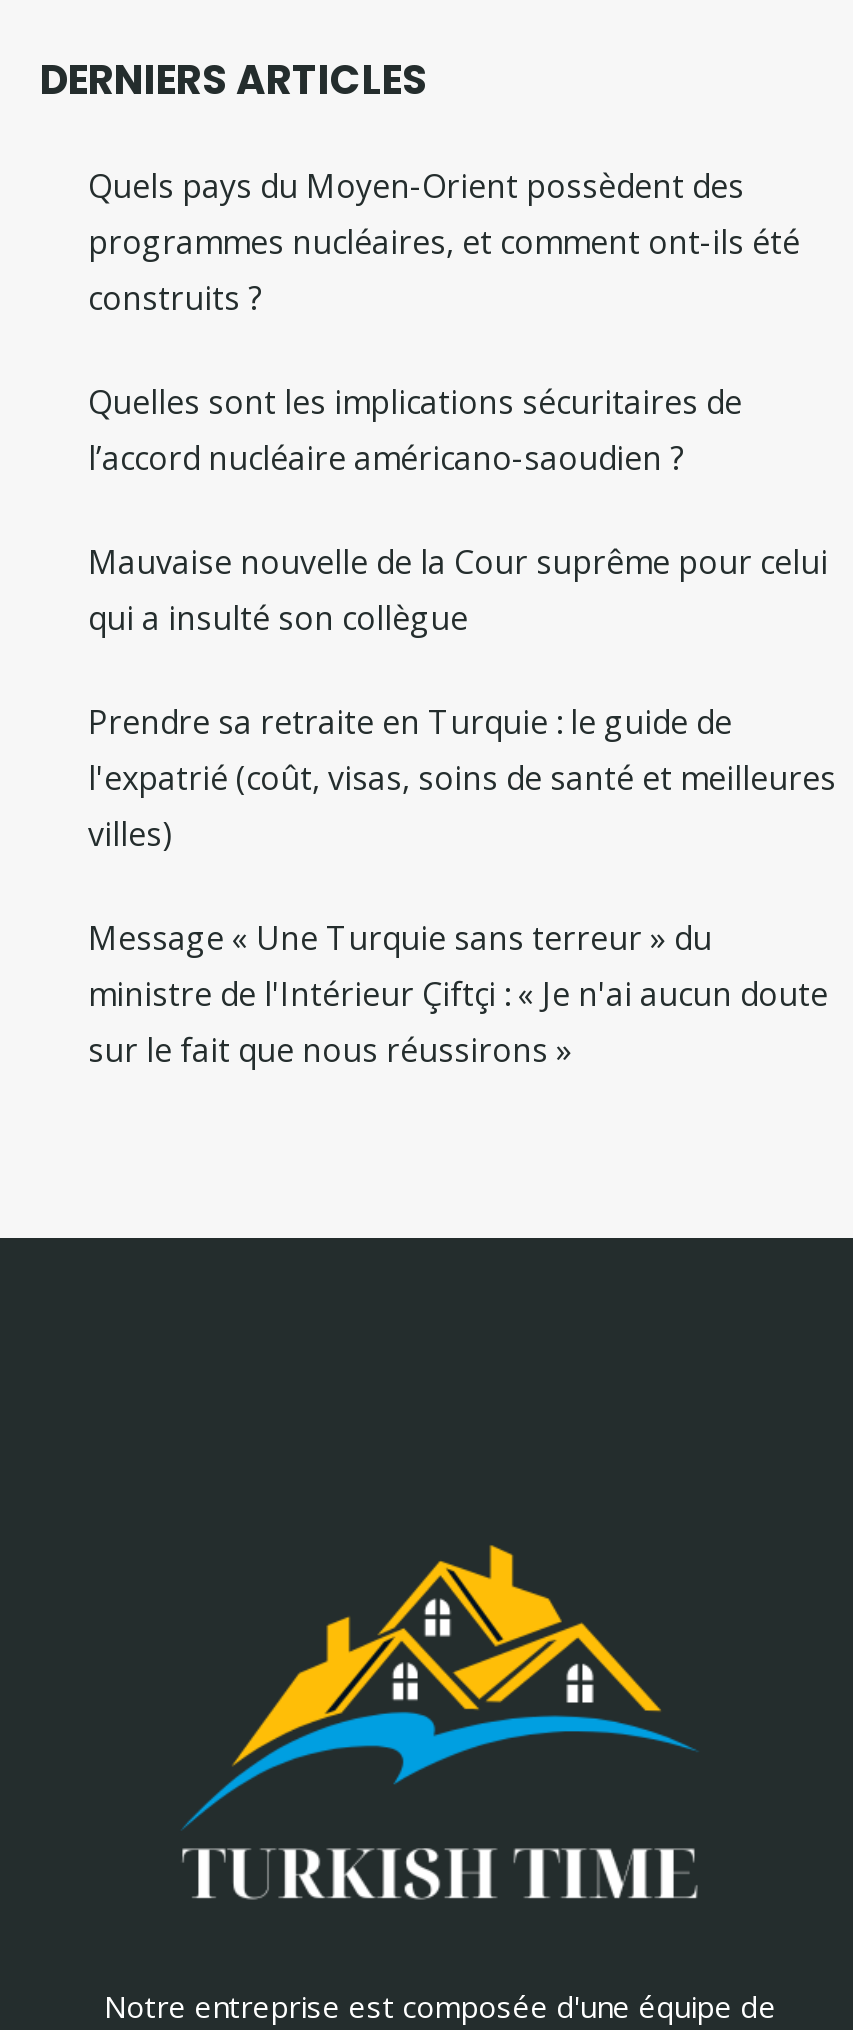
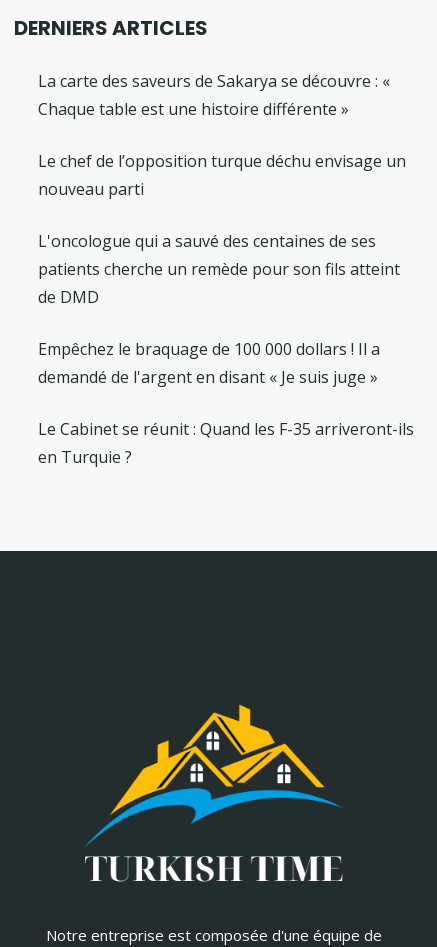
[88,164,800,320] Quels pays du Moyen-Orient possèdent des | programmes nucléaires, et comment ont-ils été | construits ? -> [38,70,390,120] La carte des saveurs de Sakarya se découvre : « | Chaque table est une histoire différente »
[88,380,742,480] Quelles sont les implications sécuritaires de | l’accord nucléaire américano-saoudien ? -> [38,150,406,200] Le chef de l’opposition turque déchu envisage un | nouveau parti
[88,540,828,640] Mauvaise nouvelle de la Cour suprême pour celui | qui a insulté son collègue -> [38,230,400,308] L'oncologue qui a sauvé des centaines de ses | patients cherche un remède pour son fils atteint | de DMD
[88,700,836,856] Prendre sa retraite en Turquie : le guide de | l'expatrié (coût, visas, soins de santé et meilleures | villes) -> [38,338,380,388] Empêchez le braquage de 100 000 dollars ! Il a | demandé de l'argent en disant « Je suis juge »
[88,916,828,1072] Message « Une Turquie sans terreur » du | ministre de l'Intérieur Çiftçi : « Je n'ai aucun doute | sur le fait que nous réussirons » -> [38,418,414,468] Le Cabinet se réunit : Quand les F-35 arriveront-ils | en Turquie ?

